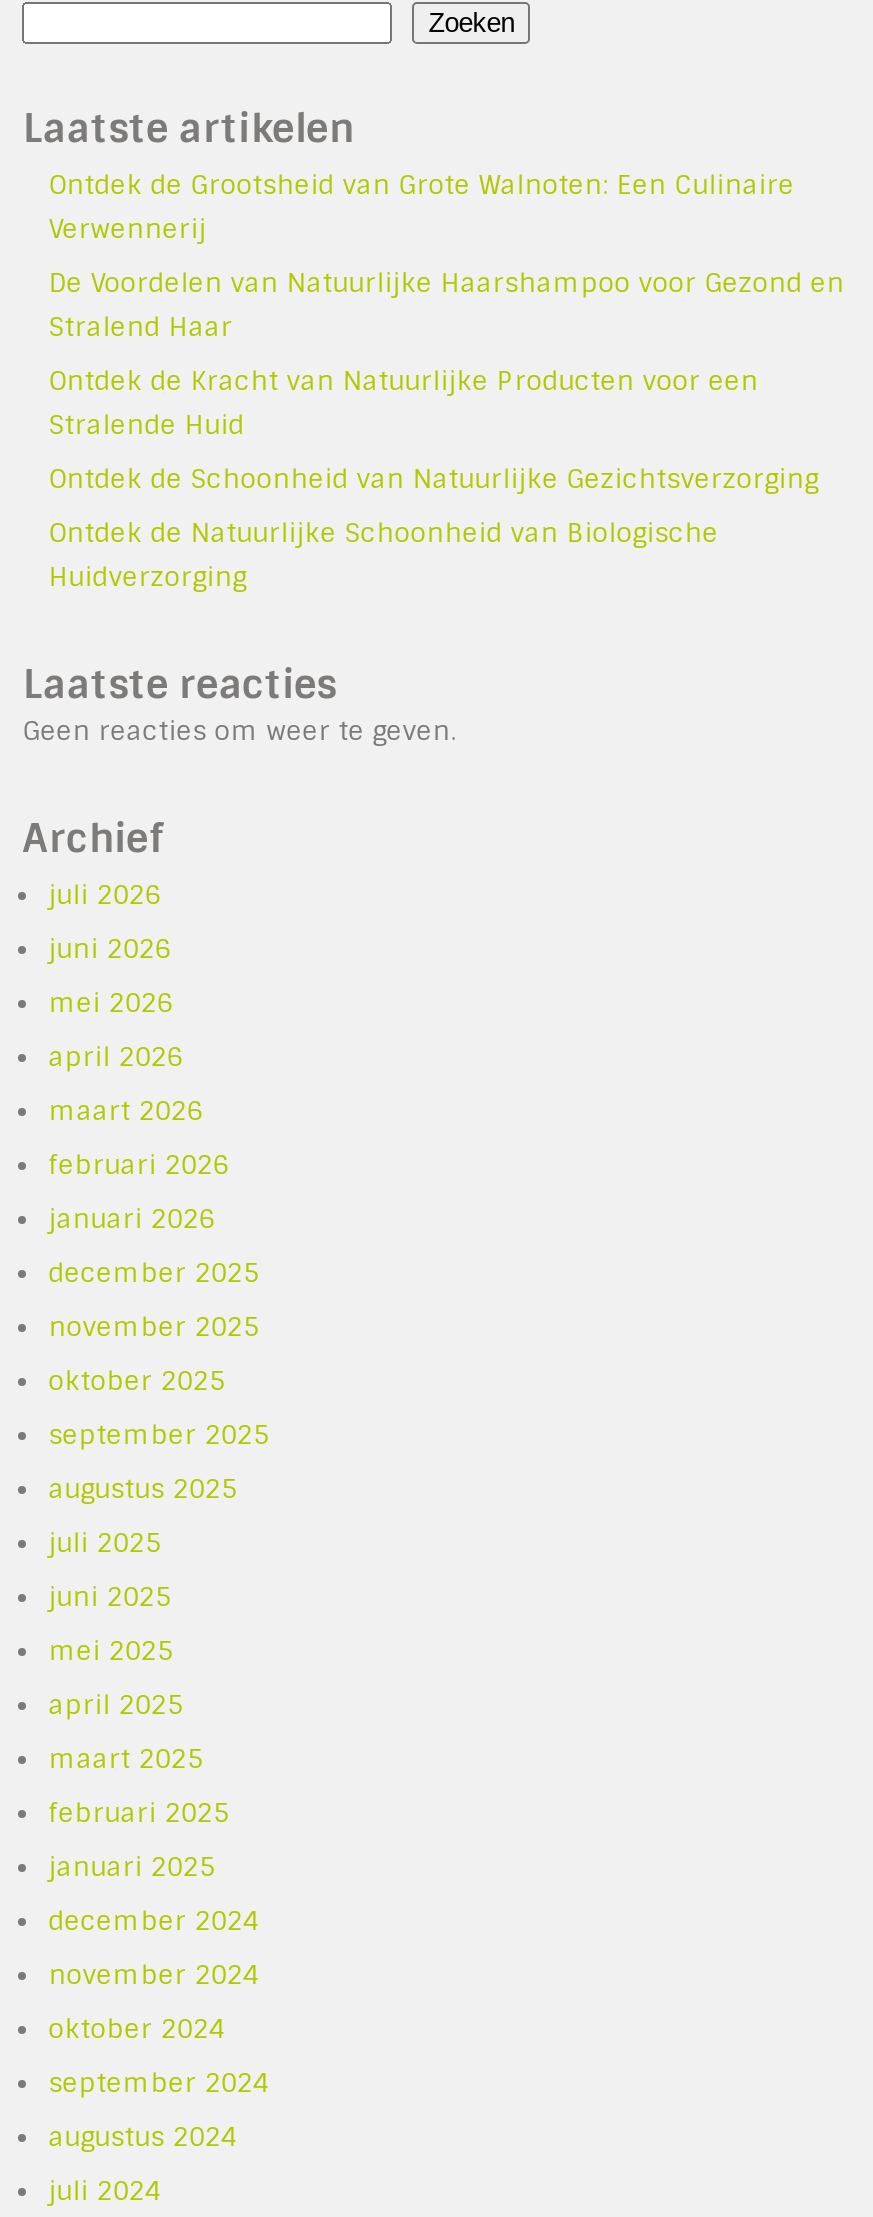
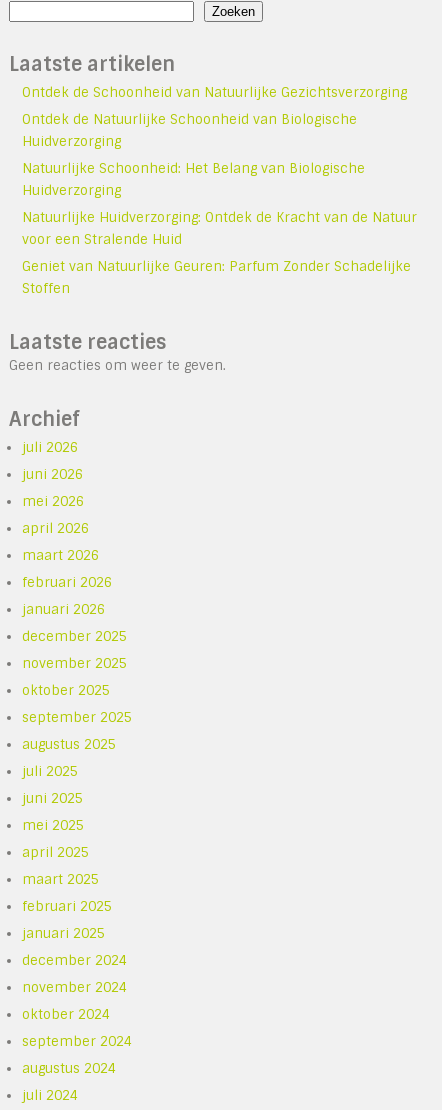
[48,168,844,442] Ontdek de Grootsheid van Grote Walnoten: Een Culinaire | Verwennerij | De Voordelen van Natuurlijke Haarshampoo voor Gezond en | Stralend Haar | Ontdek de Kracht van Natuurlijke Producten voor een | Stralende Huid -> none
moved [48,462,818,594] -> [22,84,407,150]: Ontdek de Schoonheid van Natuurlijke Gezichtsverzorging | Ontdek de Natuurlijke Schoonheid van Biologische | Huidverzorging
none -> [22,160,417,297] Natuurlijke Schoonheid: Het Belang van Biologische | Huidverzorging | Natuurlijke Huidverzorging: Ontdek de Kracht van de Natuur | voor een Stralende Huid | Geniet van Natuurlijke Geuren: Parfum Zonder Schadelijke | Stoffen

